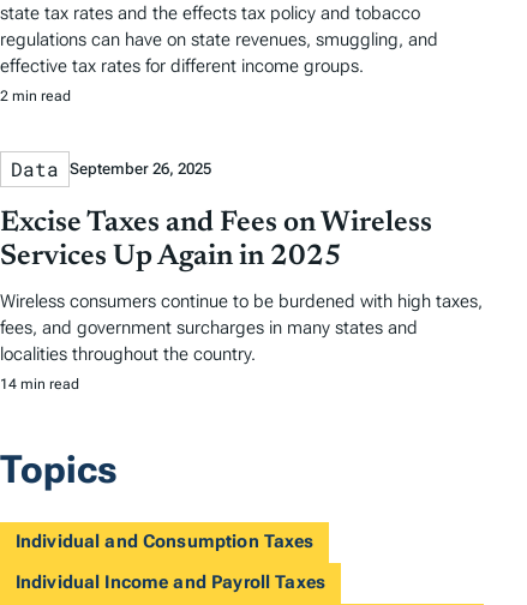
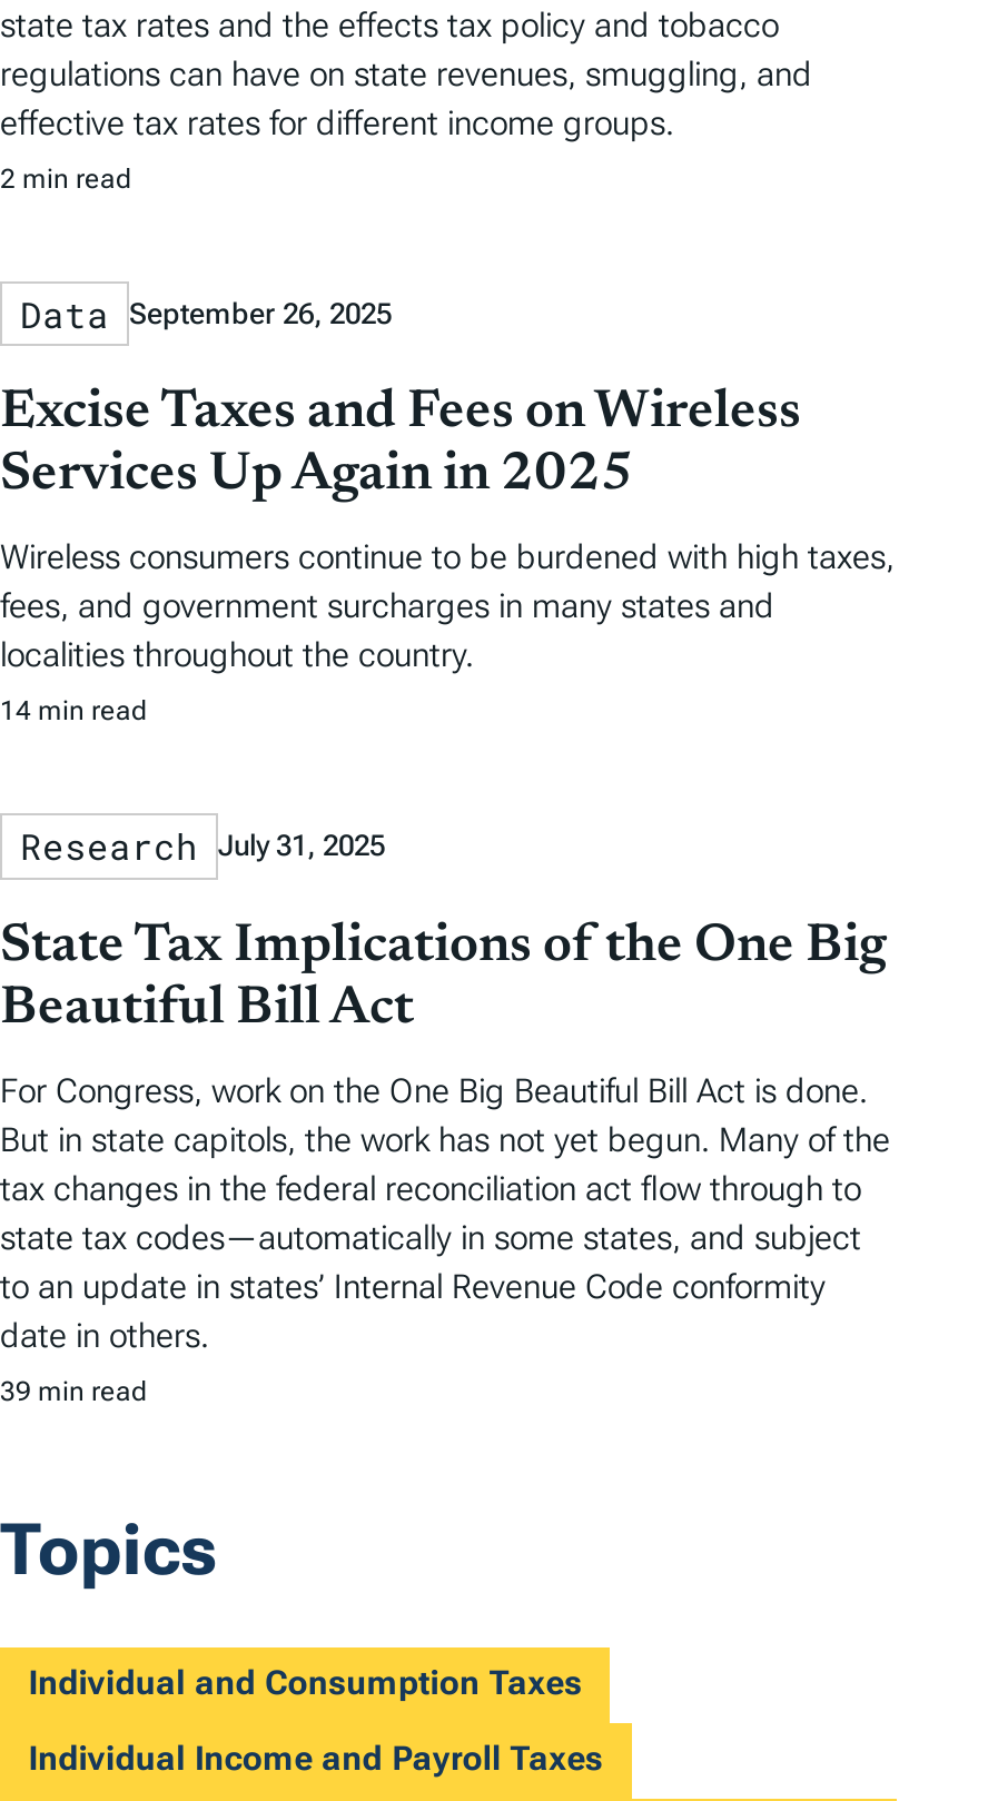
none -> [0,823,890,1406] Research July 31, 2025 | State Tax Implications of the One Big | Beautiful Bill Act | For Congress, work on the One Big Beautiful Bill Act is done. | But in state capitols, the work has not yet begun. Many of the | tax changes in the federal reconciliation act flow through to | state tax codes—automatically in some states, and subject | to an update in states’ Internal Revenue Code conformity | date in others. | 39 min read

